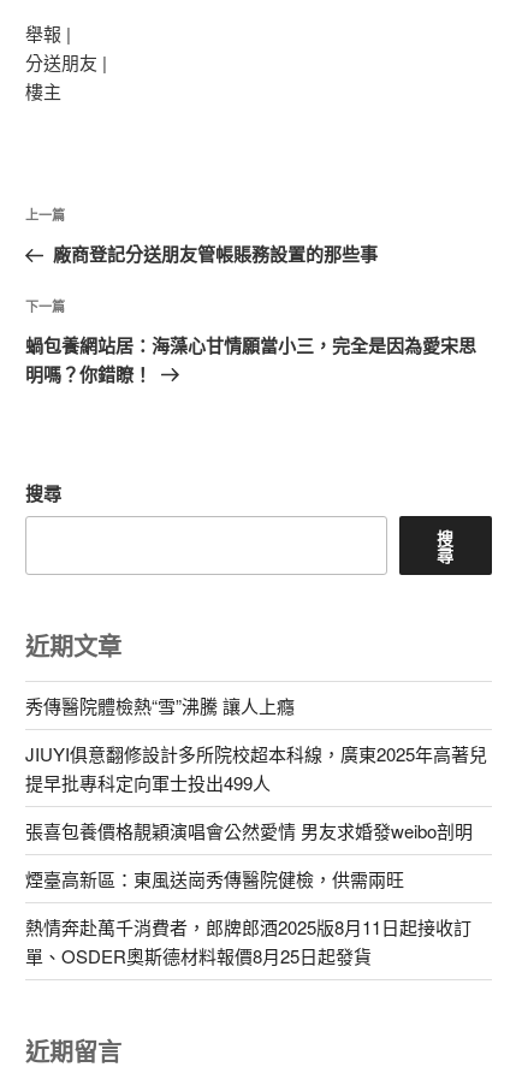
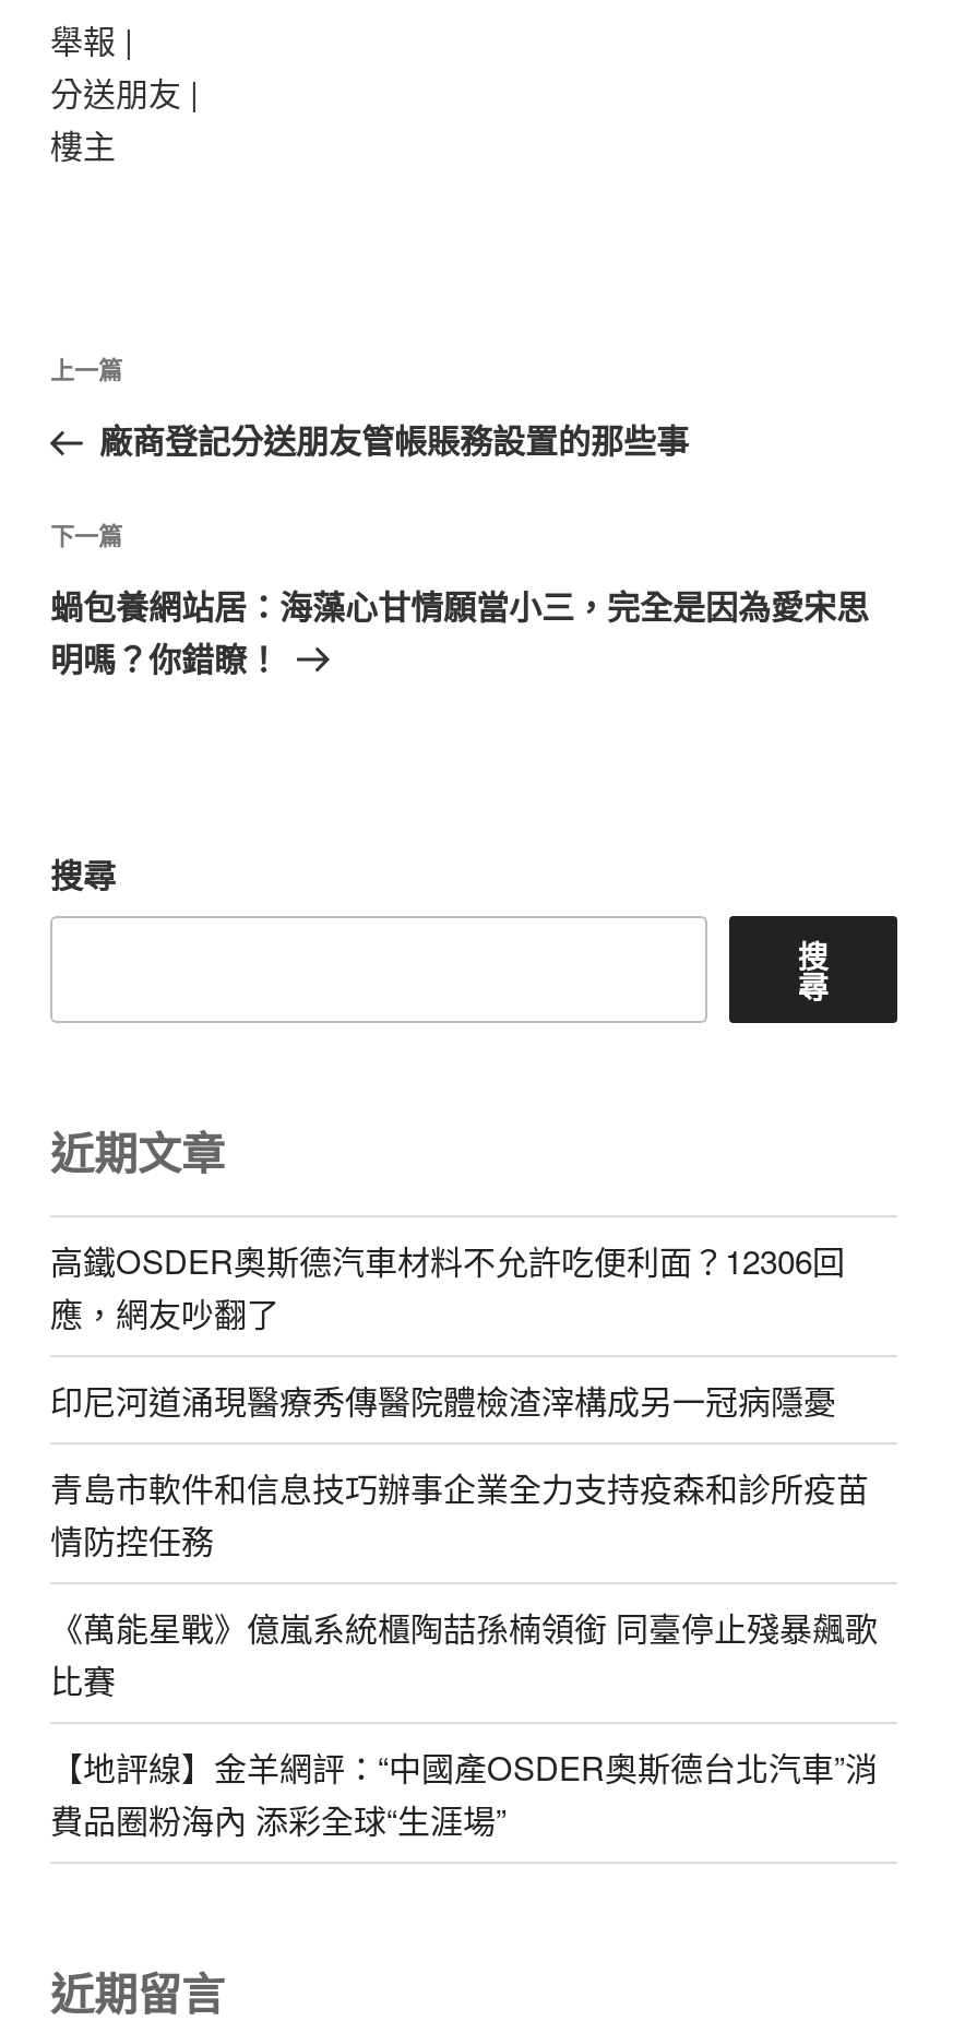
[25,693,295,718] 秀傳醫院體檢熱“雪”沸騰 讓人上癮 -> [50,1237,845,1335] 高鐵OSDER奧斯德汽車材料不允許吃便利面？12306回 | 應，網友吵翻了
[25,741,487,795] JIUYI俱意翻修設計多所院校超本科線，廣東2025年高著兒 | 提早批專科定向軍士投出499人 -> [50,1376,836,1422] 印尼河道涌現醫療秀傳醫院體檢渣滓構成另一冠病隱憂
[25,818,473,843] 張喜包養價格靚穎演唱會公然愛情 男友求婚發weibo剖明 -> [50,1464,869,1562] 青島市軟件和信息技巧辦事企業全力支持疫森和診所疫苗 | 情防控任務
[25,866,404,891] 煙臺高新區：東風送崗秀傳醫院健檢，供需兩旺 -> [50,1603,878,1702] 《萬能星戰》億嵐系統櫃陶喆孫楠領銜 同臺停止殘暴飆歌 | 比賽
[25,914,471,968] 熱情奔赴萬千消費者，郎牌郎酒2025版8月11日起接收訂 | 單、OSDER奧斯德材料報價8月25日起發貨 -> [50,1743,878,1841] 【地評線】金羊網評：“中國產OSDER奧斯德台北汽車”消 | 費品圈粉海內 添彩全球“生涯場”

